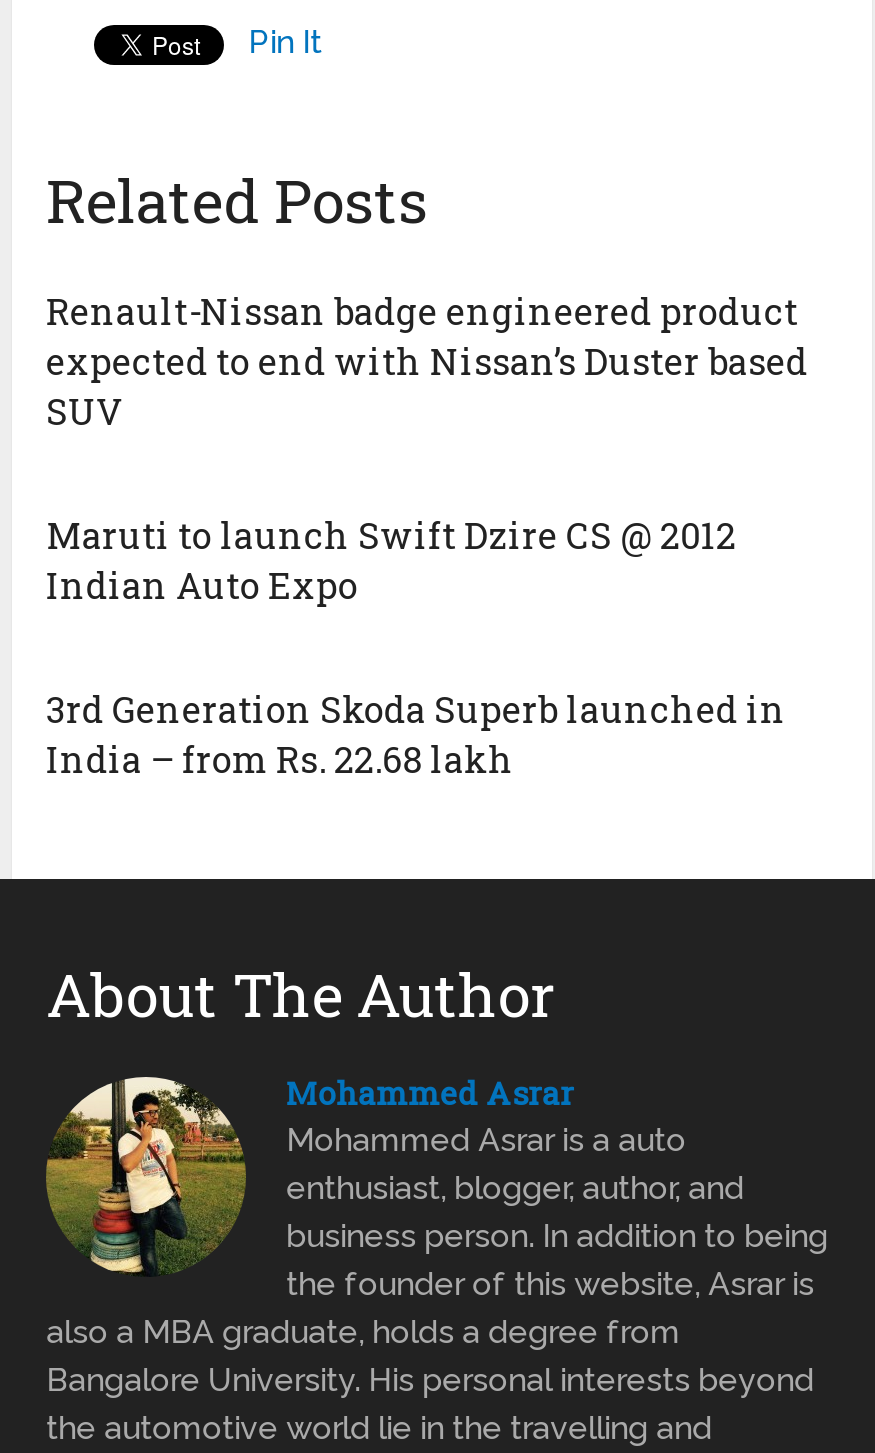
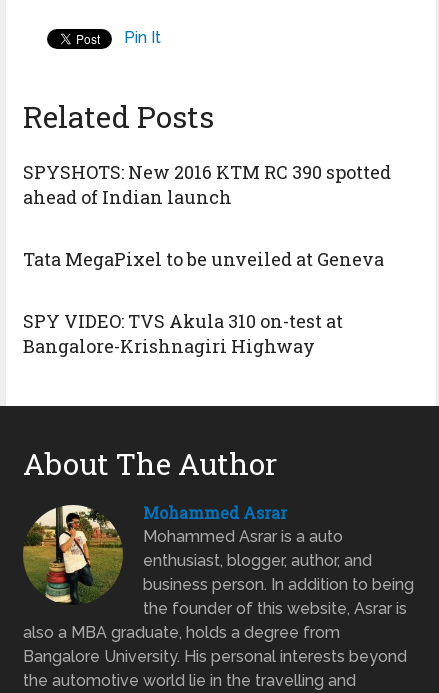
[46,287,808,435] Renault-Nissan badge engineered product | expected to end with Nissan’s Duster based | SUV -> [23,160,391,209] SPYSHOTS: New 2016 KTM RC 390 spotted | ahead of Indian launch
[46,511,736,609] Maruti to launch Swift Dzire CS @ 2012 | Indian Auto Expo -> [23,247,384,271] Tata MegaPixel to be unveiled at Geneva
[46,685,786,783] 3rd Generation Skoda Superb launched in | India – from Rs. 22.68 lakh -> [23,309,343,358] SPY VIDEO: TVS Akula 310 on-test at | Bangalore-Krishnagiri Highway

